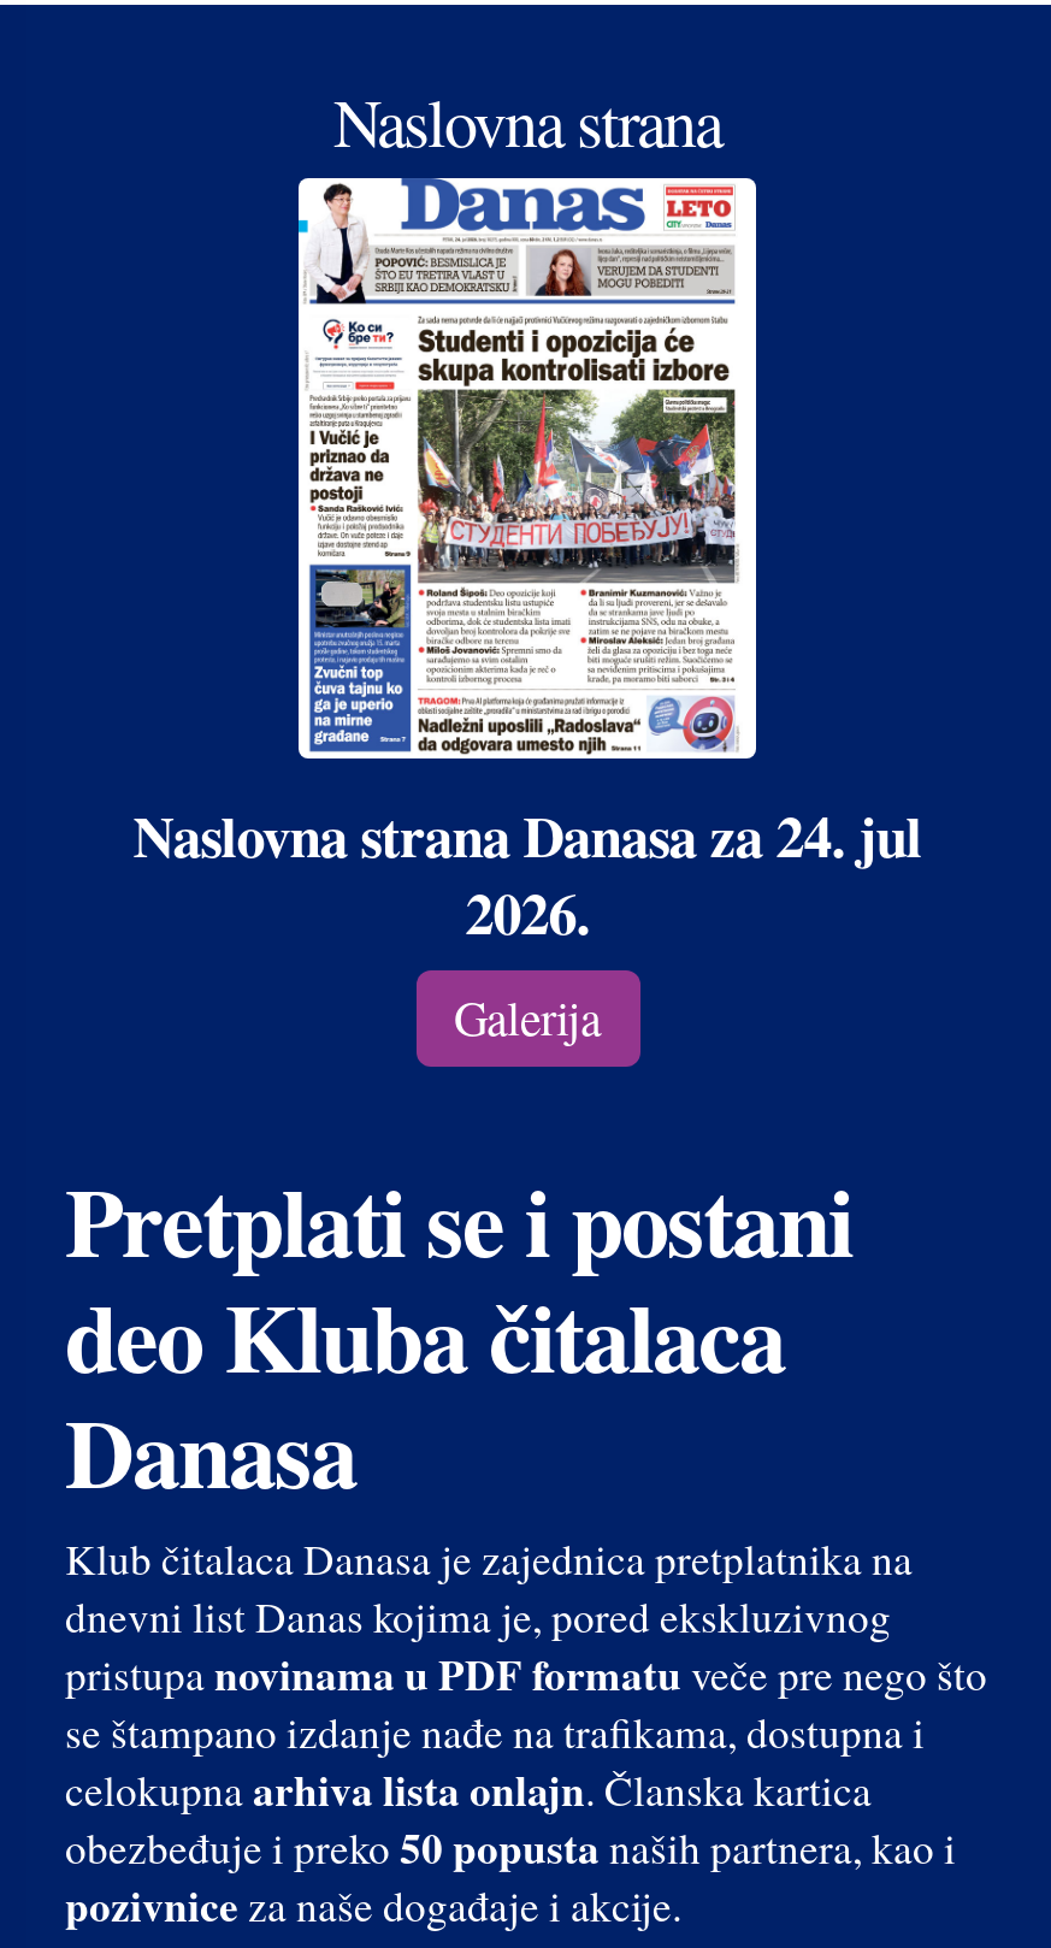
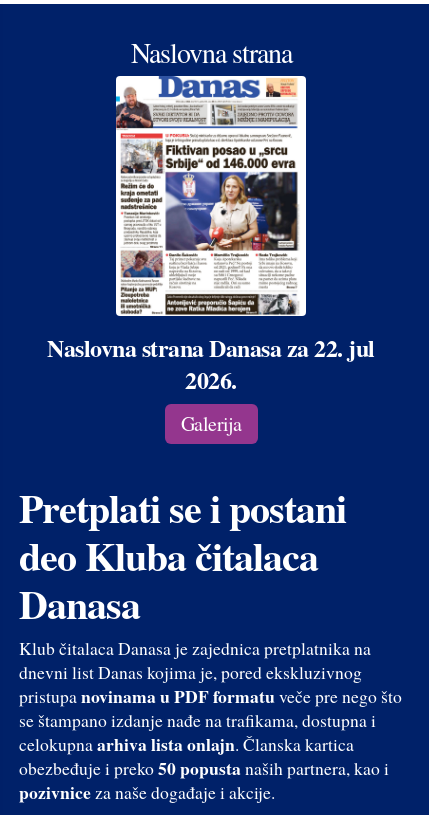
[133,183,922,876] [image] | Naslovna strana Danasa za 24. jul -> [47,77,375,365] [image] | Naslovna strana Danasa za 22. jul

